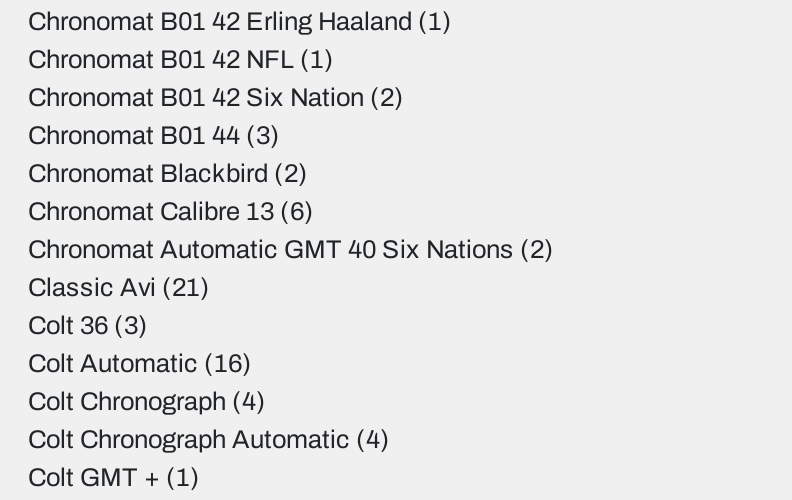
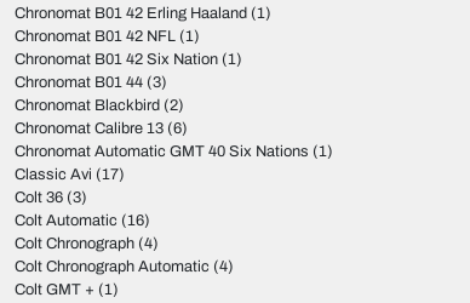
[28,84,404,112] Chronomat B01 42 Six Nation (2) -> [15,51,242,68] Chronomat B01 42 Six Nation (1)
[28,236,554,264] Chronomat Automatic GMT 40 Six Nations (2) -> [15,143,333,160] Chronomat Automatic GMT 40 Six Nations (1)
[28,274,210,302] Classic Avi (21) -> [15,166,125,183] Classic Avi (17)

